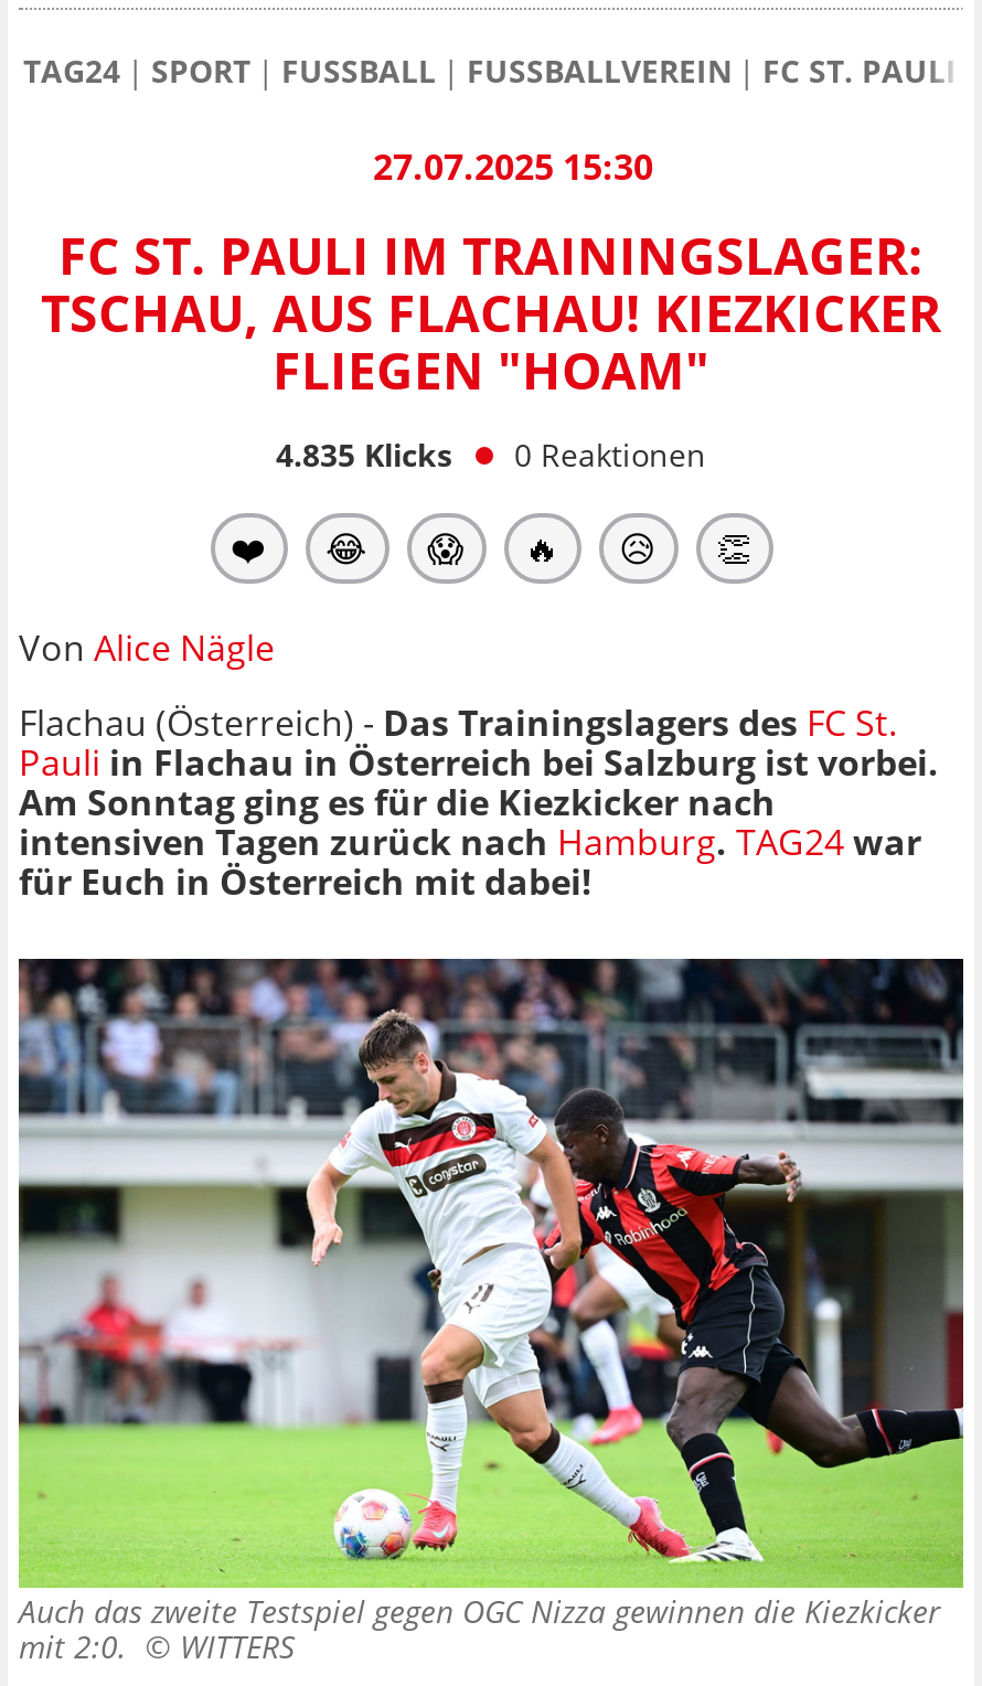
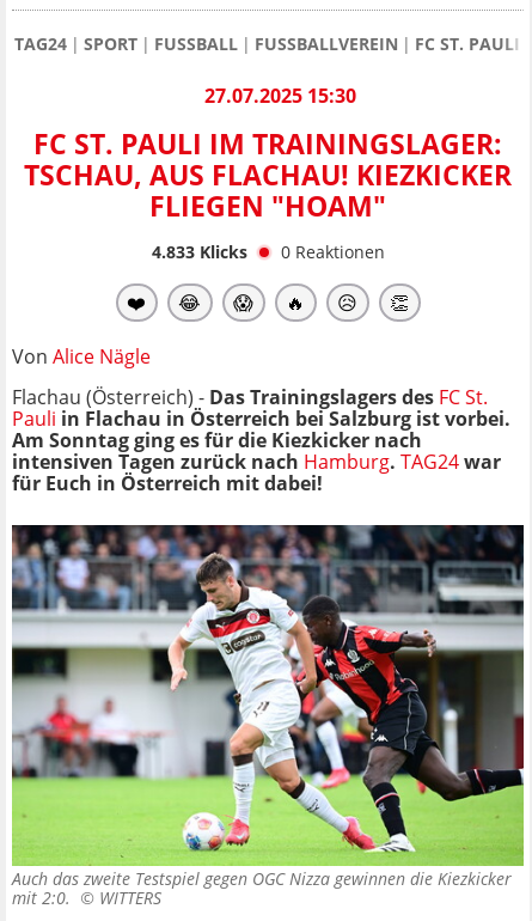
[276,433,706,475] 4.835 Klicks 0 Reaktionen -> [151,240,384,263] 4.833 Klicks 0 Reaktionen

